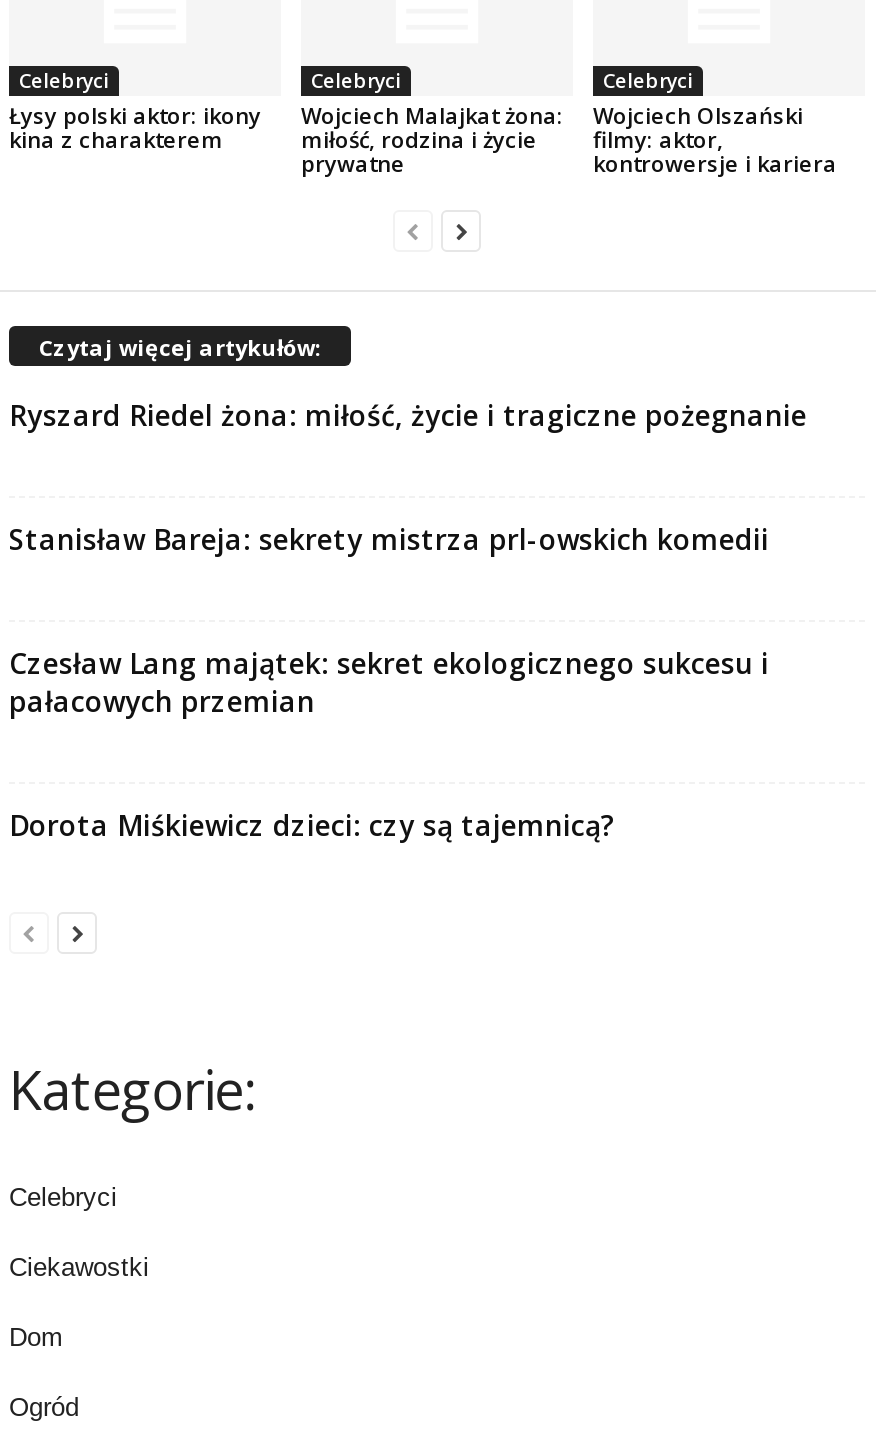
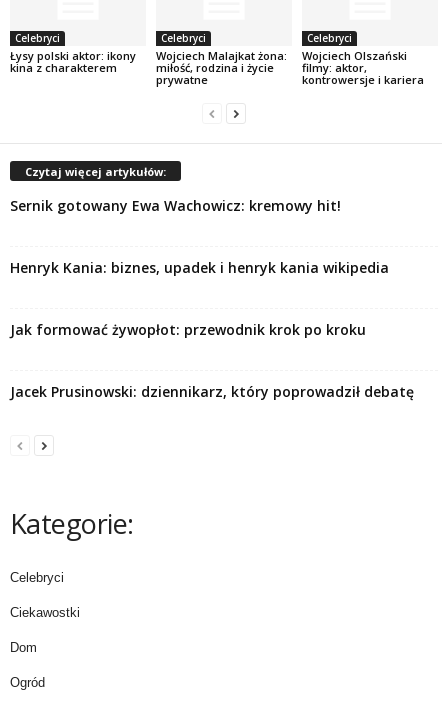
[9,395,807,433] Ryszard Riedel żona: miłość, życie i tragiczne pożegnanie -> [10,196,341,215] Sernik gotowany Ewa Wachowicz: kremowy hit!
[9,519,769,557] Stanisław Bareja: sekrety mistrza prl-owskich komedii -> [10,258,389,277] Henryk Kania: biznes, upadek i henryk kania wikipedia
[9,643,769,719] Czesław Lang majątek: sekret ekologicznego sukcesu i | pałacowych przemian -> [10,320,366,339] Jak formować żywopłot: przewodnik krok po kroku
[9,805,615,843] Dorota Miśkiewicz dzieci: czy są tajemnicą? -> [10,382,414,401] Jacek Prusinowski: dziennikarz, który poprowadził debatę

